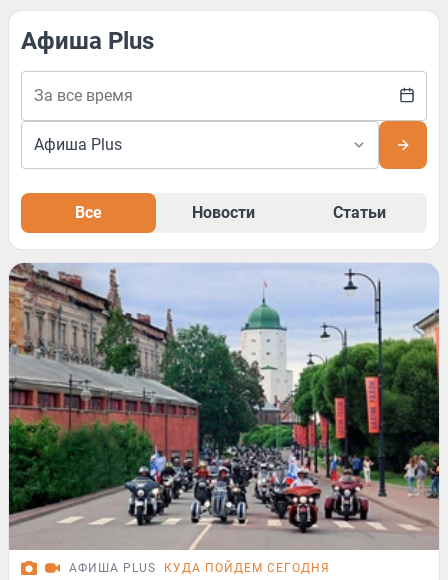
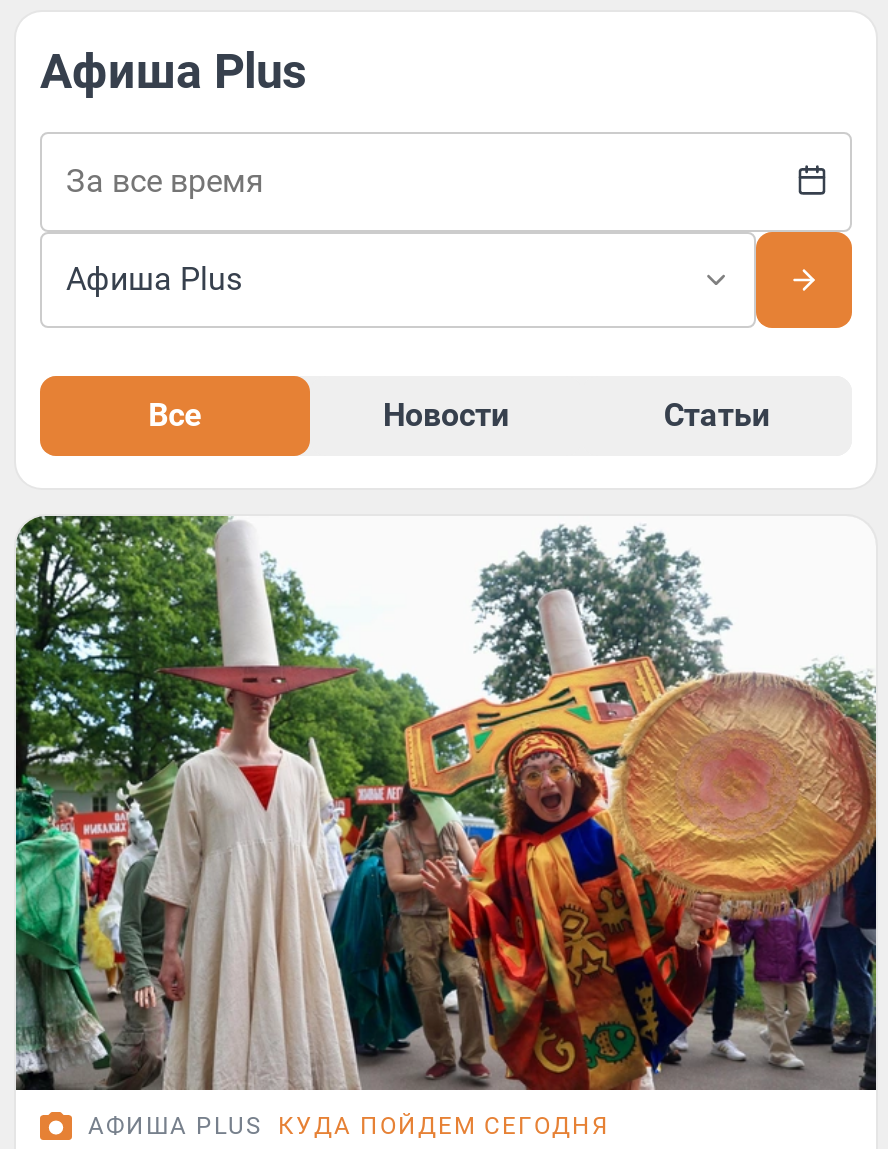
[8,263,440,549] [image] -> [14,514,878,1090] [image]

